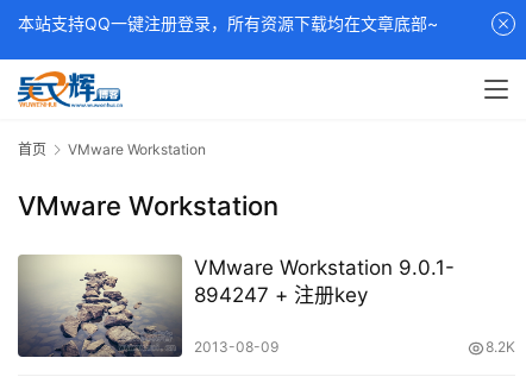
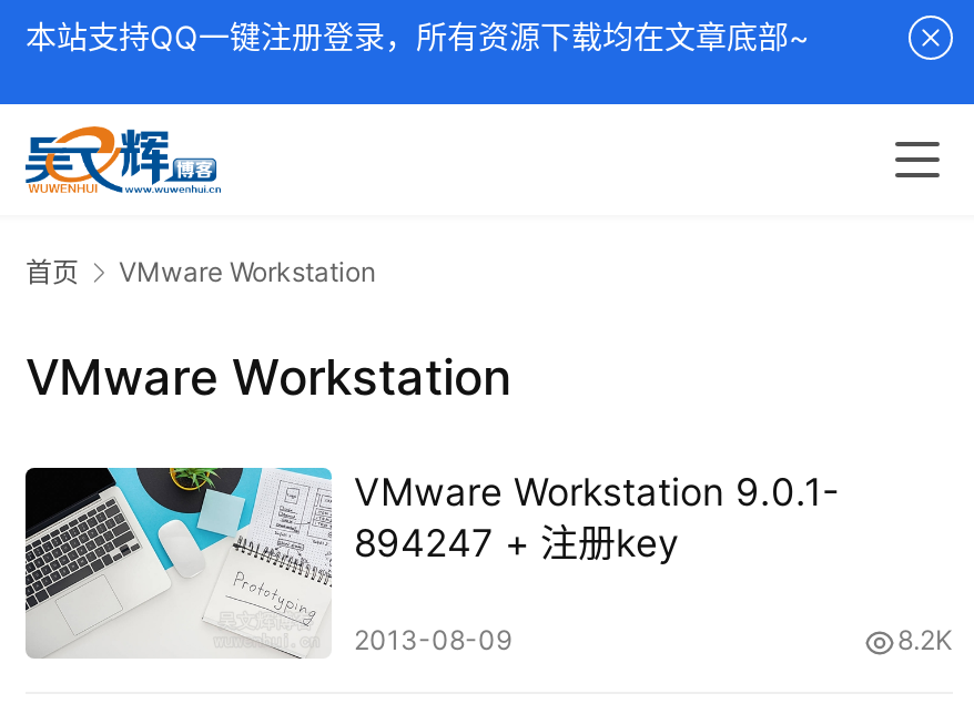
[18,253,183,358] [image] -> [26,466,332,659] [image]

